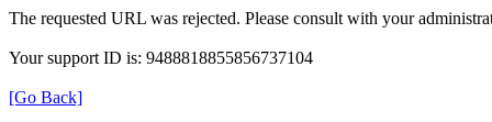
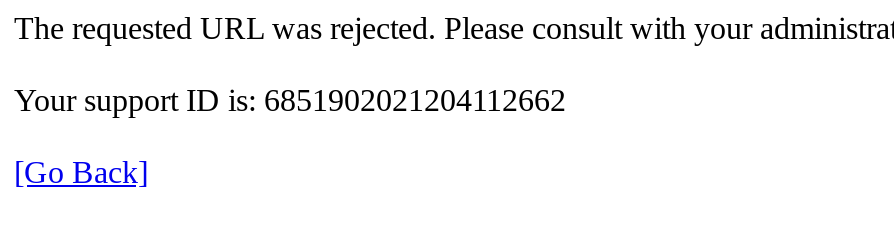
[9,48,313,67] Your support ID is: 9488818855856737104 -> [14,83,566,117] Your support ID is: 6851902021204112662

